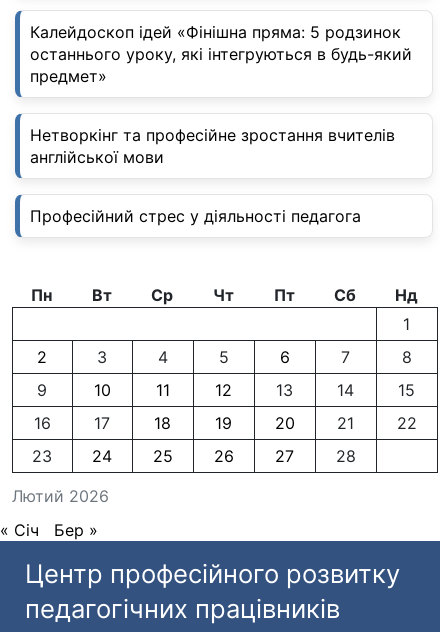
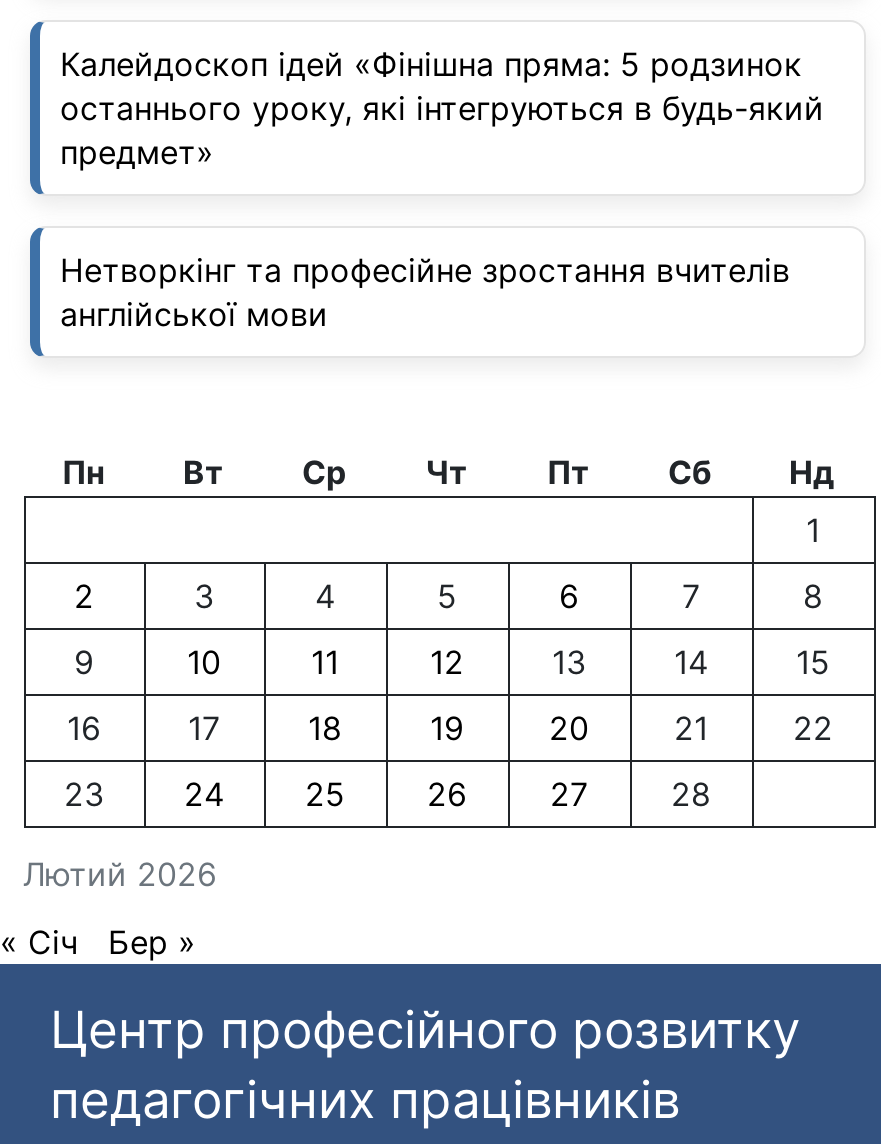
[30,206,361,226] Професійний стрес у діяльності педагога -> none

